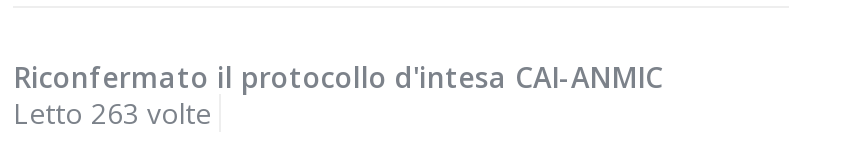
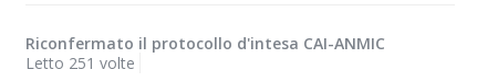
[13,93,211,131] Letto 263 volte -> [25,52,135,73] Letto 251 volte

